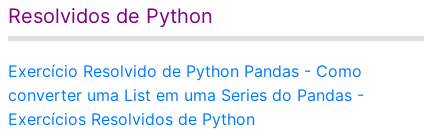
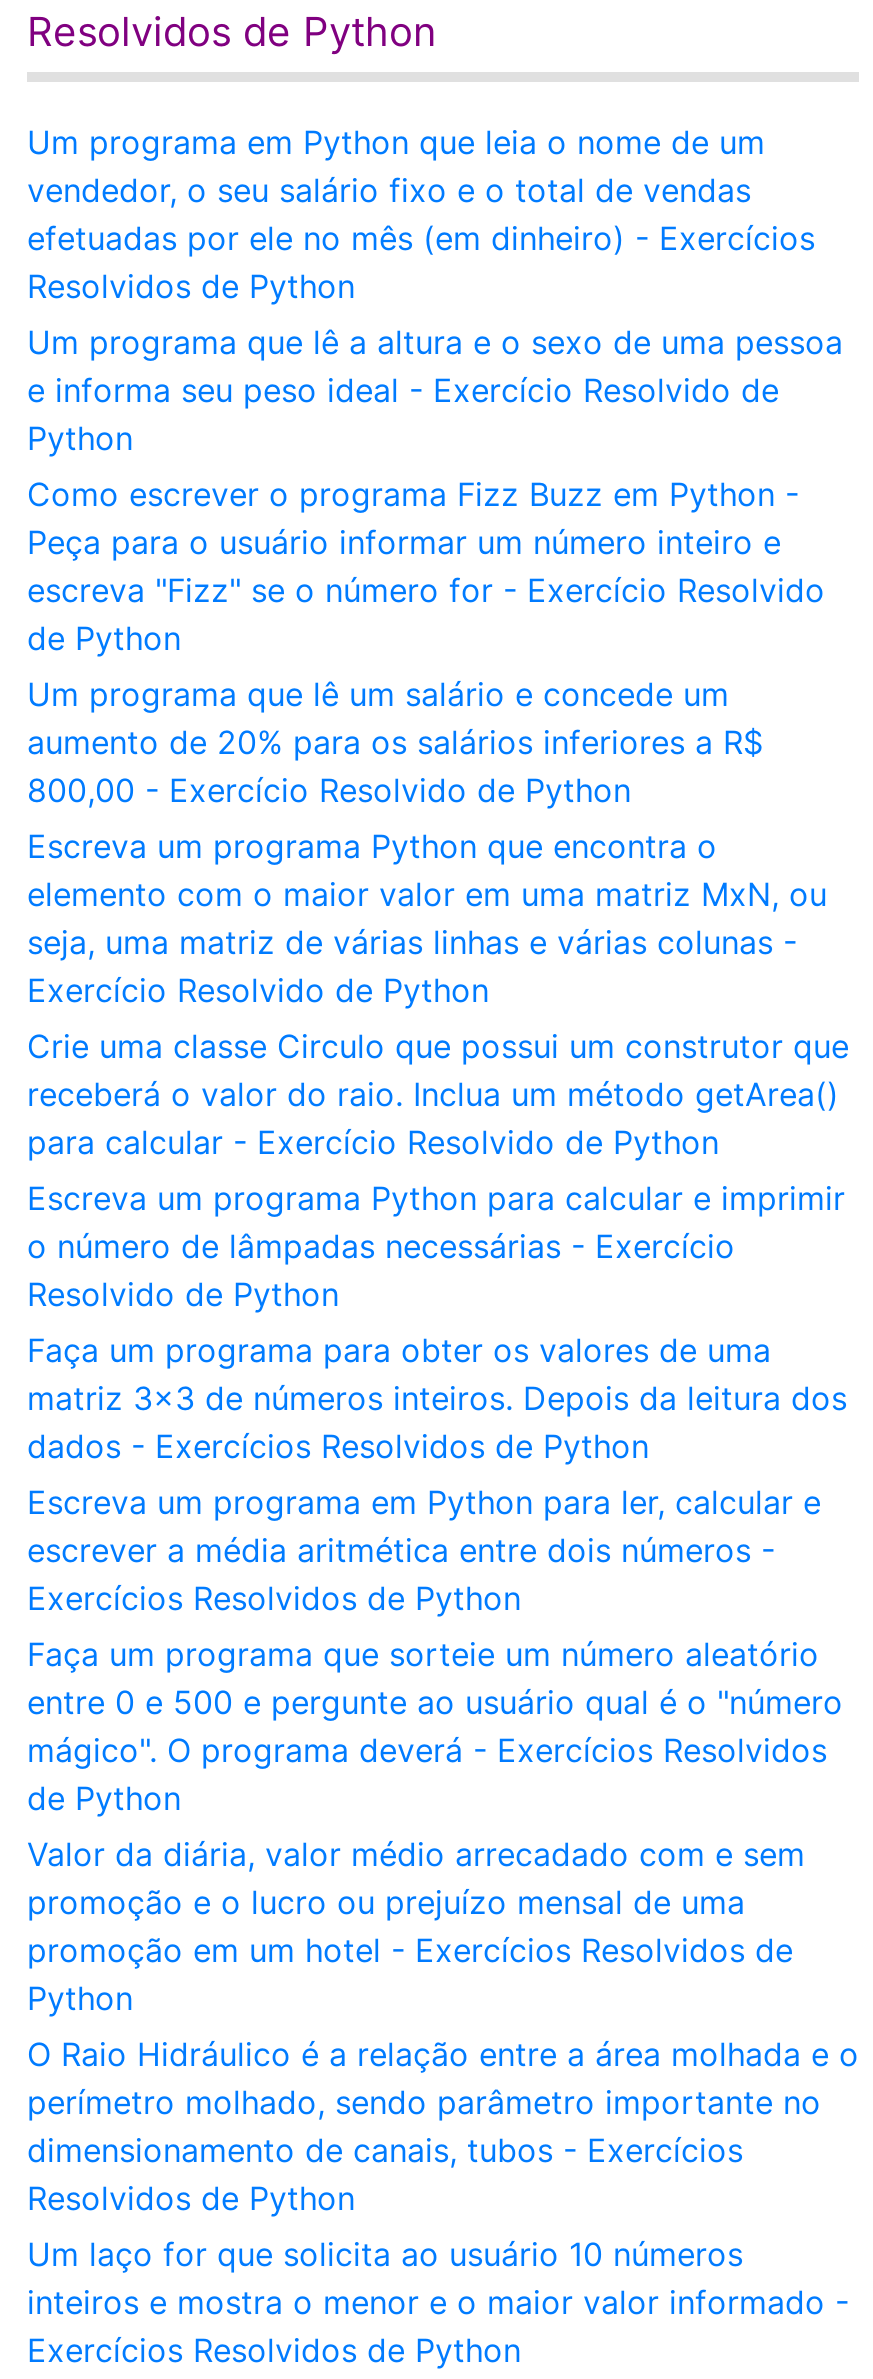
[8,61,364,105] Exercício Resolvido de Python Pandas - Como | converter uma List em uma Series do Pandas - -> [27,122,859,2322] Um programa em Python que leia o nome de um | vendedor, o seu salário fixo e o total de vendas | efetuadas por ele no mês (em dinheiro) - Exercícios | Resolvidos de Python | Um programa que lê a altura e o sexo de uma pessoa | e informa seu peso ideal - Exercício Resolvido de | Python | Como escrever o programa Fizz Buzz em Python - | Peça para o usuário informar um número inteiro e | escreva "Fizz" se o número for - Exercício Resolvido | de Python | Um programa que lê um salário e concede um | aumento de 20% para os salários inferiores a R$ | 800,00 - Exercício Resolvido de Python | Escreva um programa Python que encontra o | elemento com o maior valor em uma matriz MxN, ou | seja, uma matriz de várias linhas e várias colunas - | Exercício Resolvido de Python | Crie uma classe Circulo que possui um construtor que | receberá o valor do raio. Inclua um método getArea() | para calcular - Exercício Resolvido de Python | Escreva um programa Python para calcular e imprimir | o número de lâmpadas necessárias - Exercício | Resolvido de Python | Faça um programa para obter os valores de uma | matriz 3x3 de números inteiros. Depois da leitura dos | dados - Exercícios Resolvidos de Python | Escreva um programa em Python para ler, calcular e | escrever a média aritmética entre dois números - | Exercícios Resolvidos de Python | Faça um programa que sorteie um número aleatório | entre 0 e 500 e pergunte ao usuário qual é o "número | mágico". O programa deverá - Exercícios Resolvidos | de Python | Valor da diária, valor médio arrecadado com e sem | promoção e o lucro ou prejuízo mensal de uma | promoção em um hotel - Exercícios Resolvidos de | Python | O Raio Hidráulico é a relação entre a área molhada e o | perímetro molhado, sendo parâmetro importante no | dimensionamento de canais, tubos - Exercícios | Resolvidos de Python | Um laço for que solicita ao usuário 10 números | inteiros e mostra o menor e o maior valor informado -

